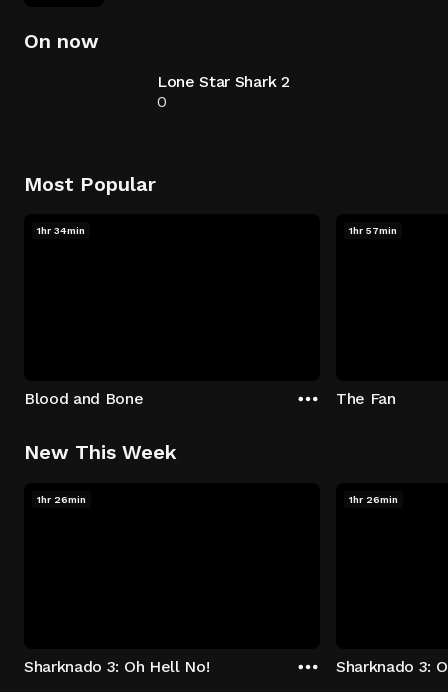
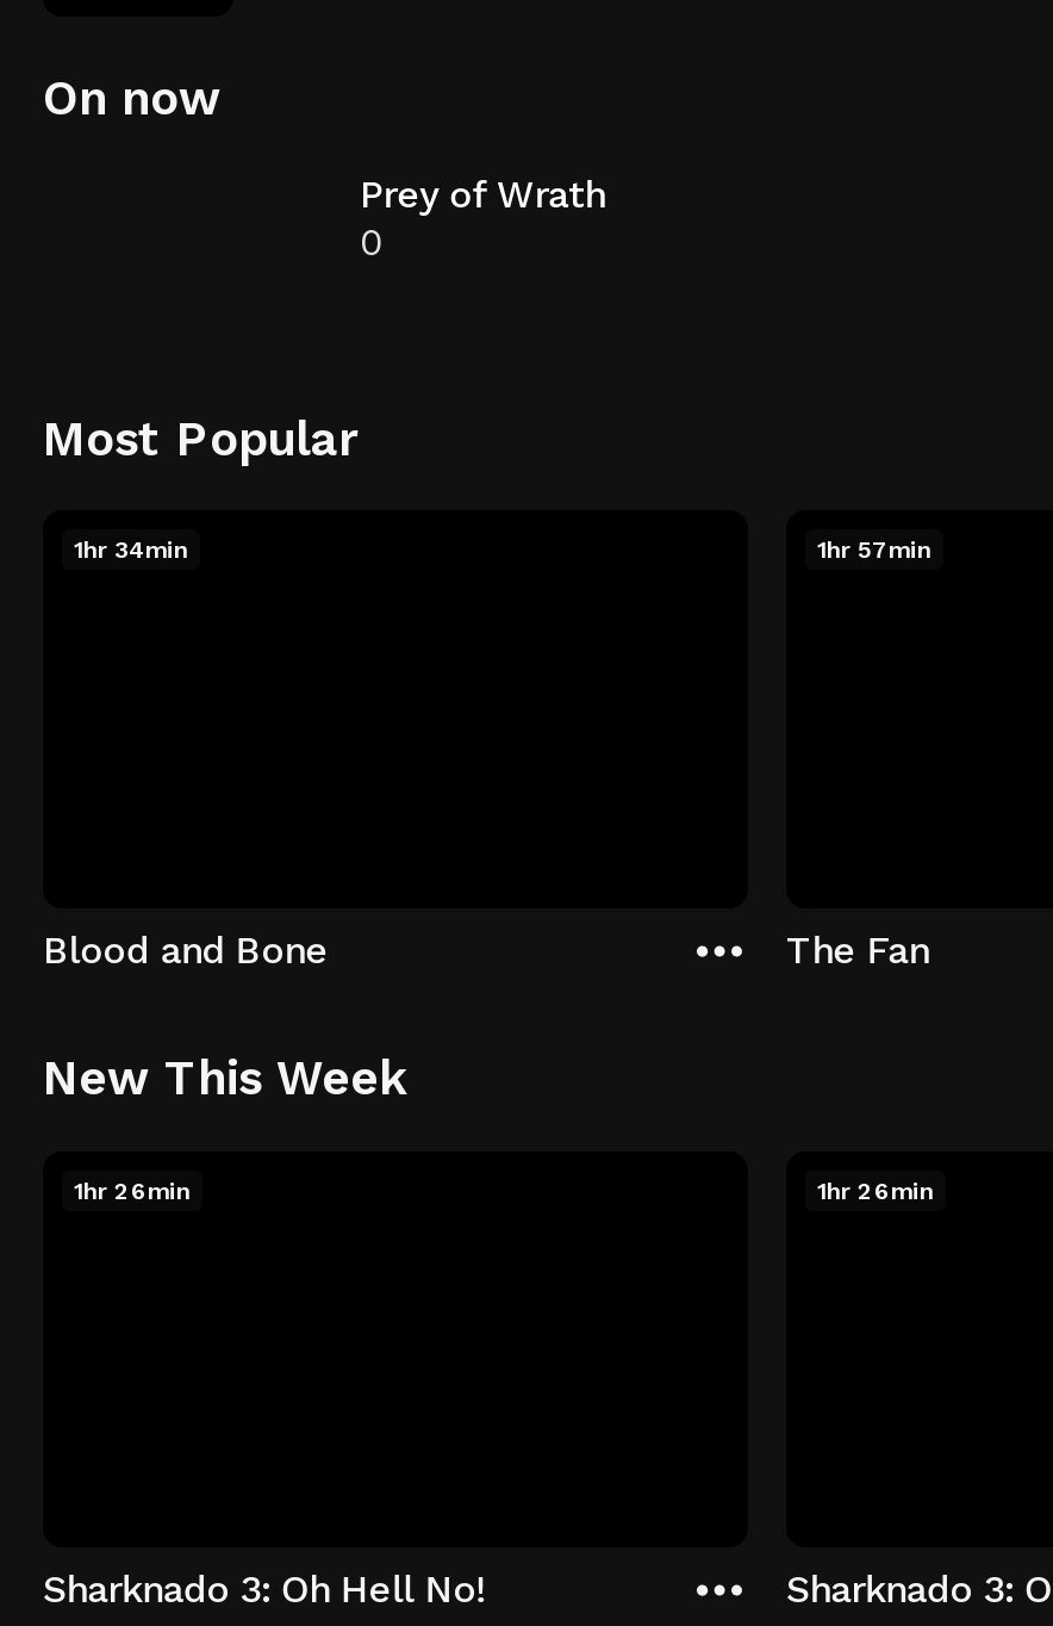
[157,72,290,91] Lone Star Shark 2 -> [360,172,605,217] Prey of Wrath

